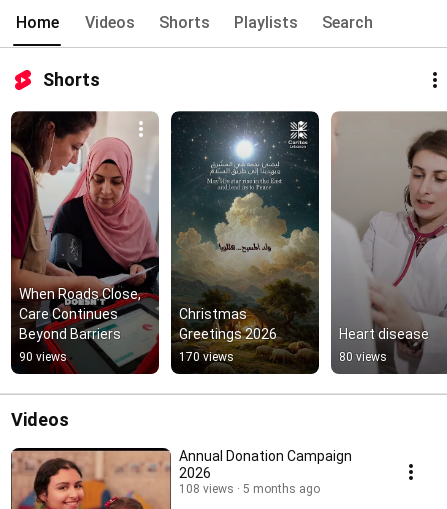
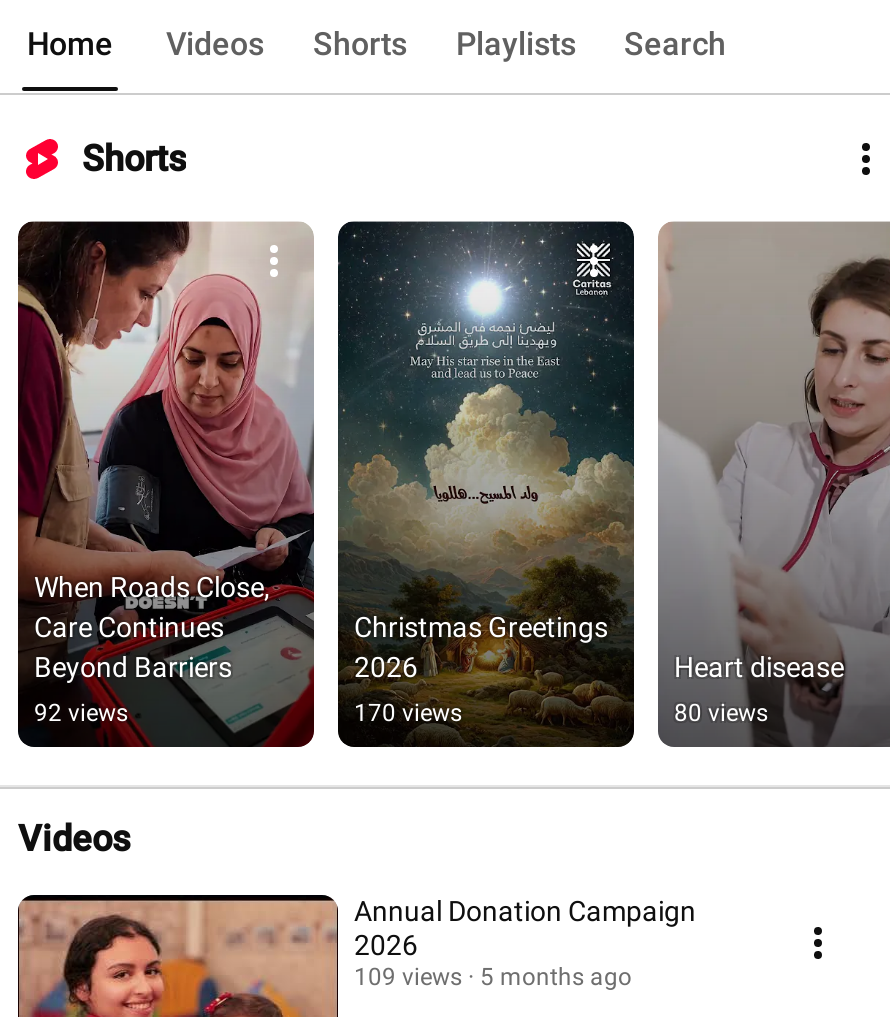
[19,350,67,364] 90 views -> [34,700,128,728] 92 views
[179,482,320,496] 108 views 5 months ago -> [354,964,632,992] 109 views 5 months ago

